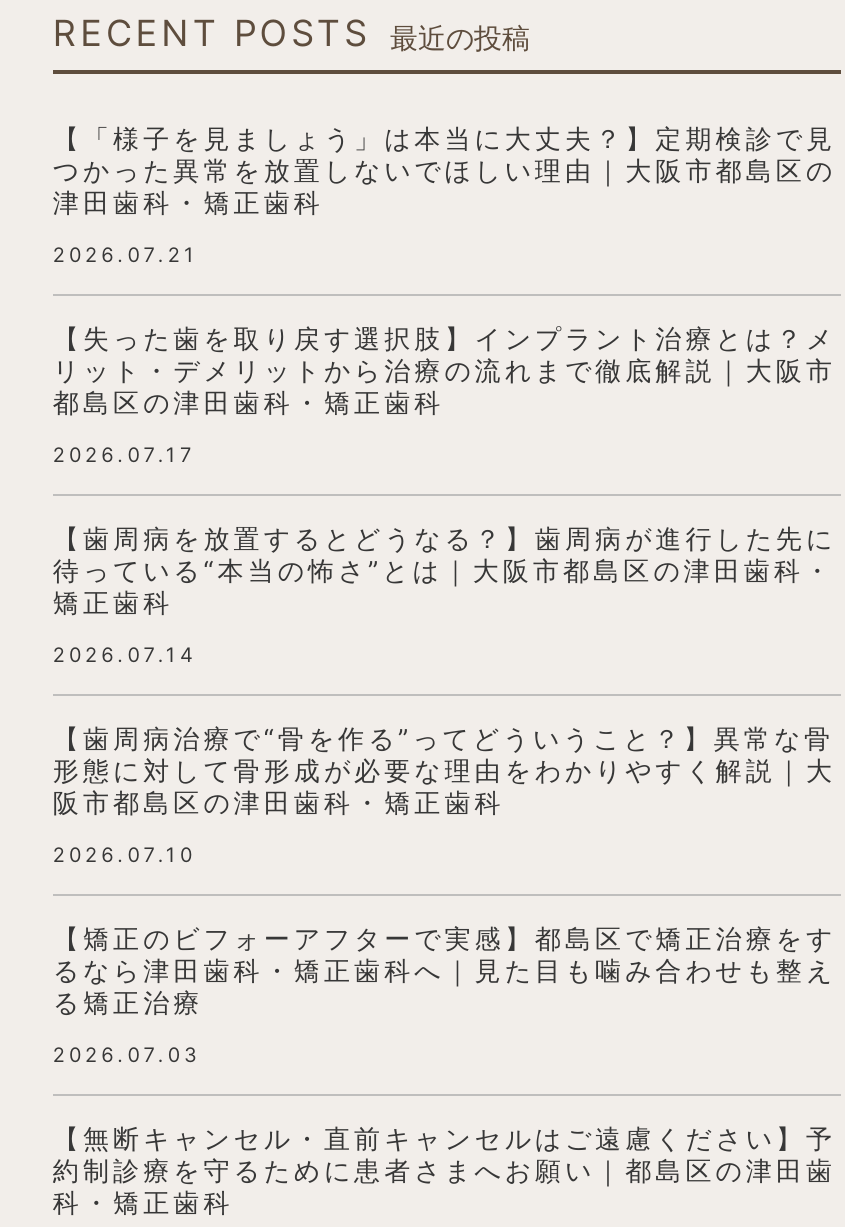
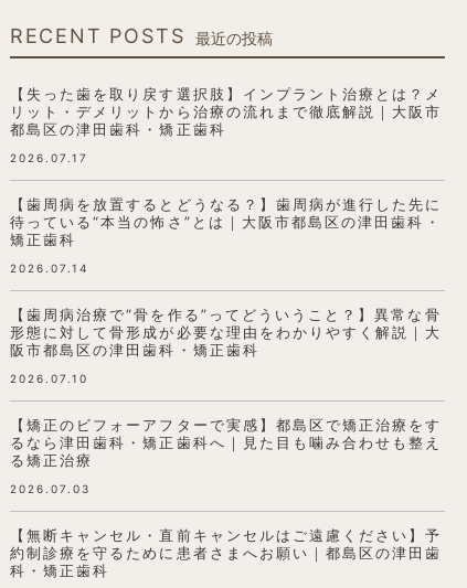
[53,123,836,267] 【「様子を見ましょう」は本当に大丈夫？】定期検診で見 | つかった異常を放置しないでほしい理由｜大阪市都島区の | 津田歯科・矯正歯科 | 2026.07.21 -> none

